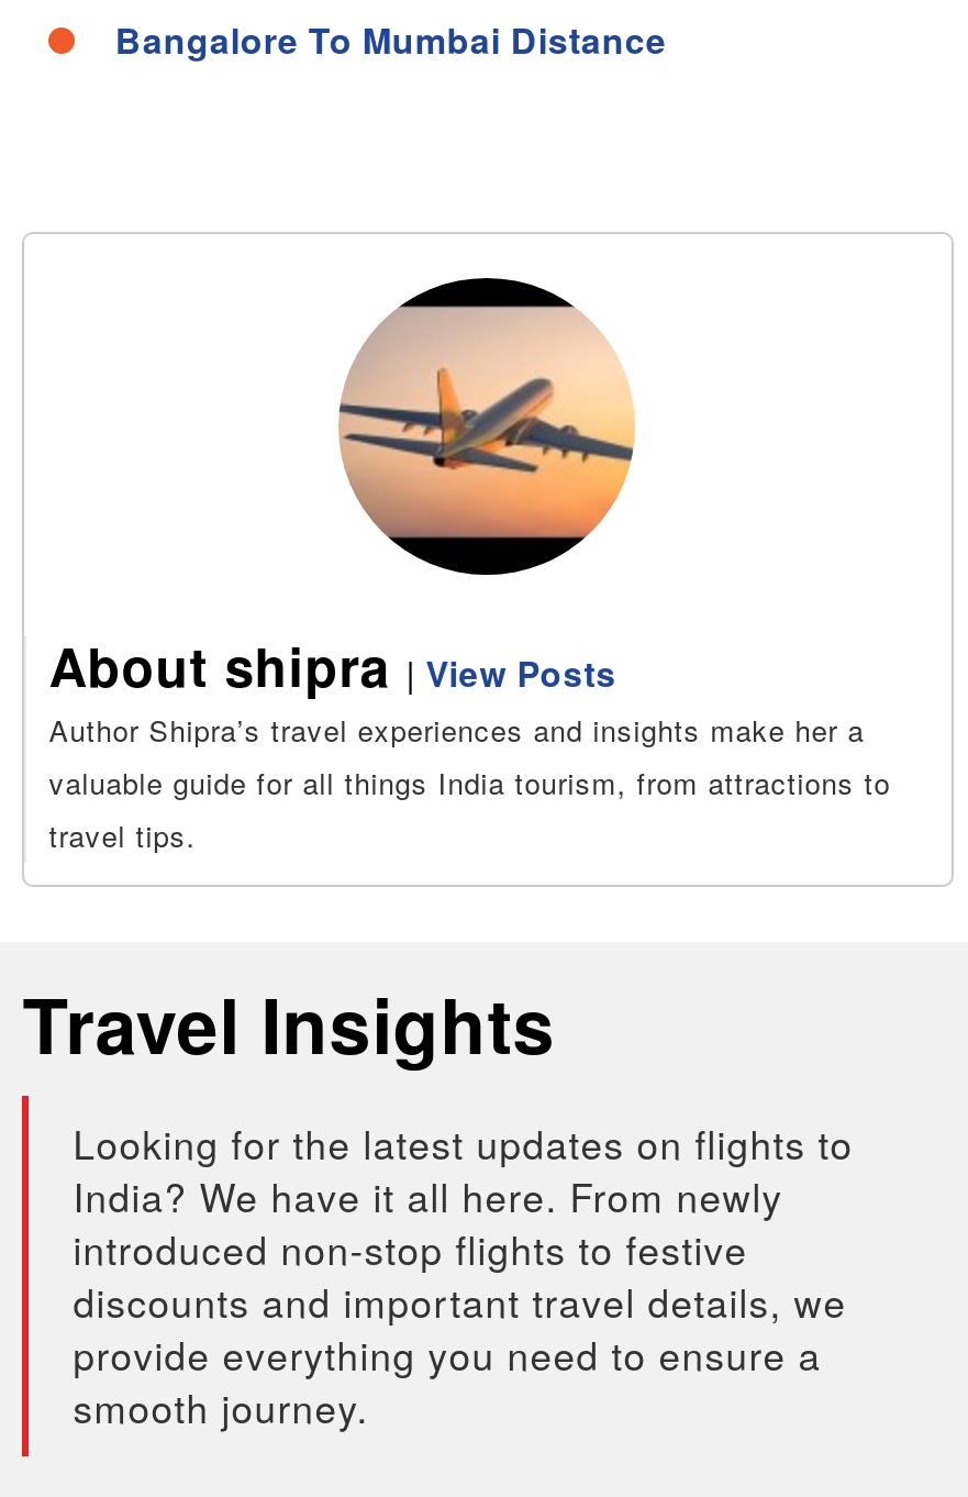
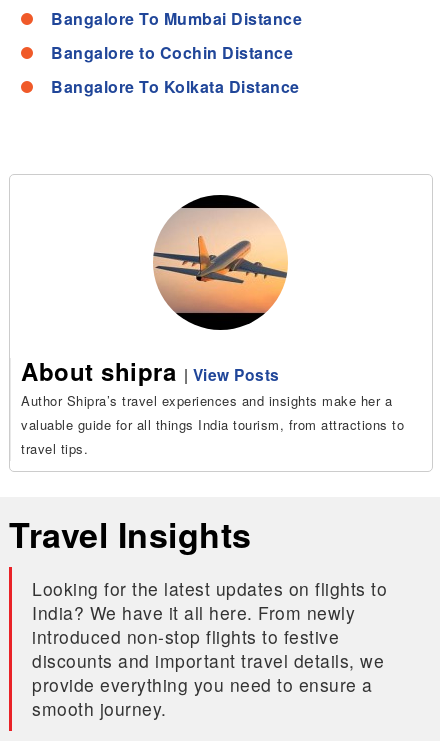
none -> [51,41,300,98] Bangalore to Cochin Distance | Bangalore To Kolkata Distance

